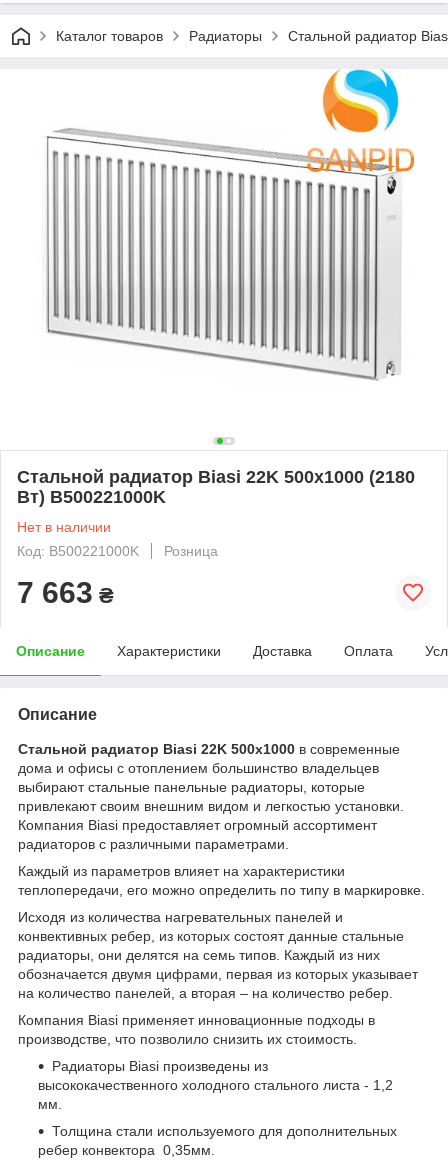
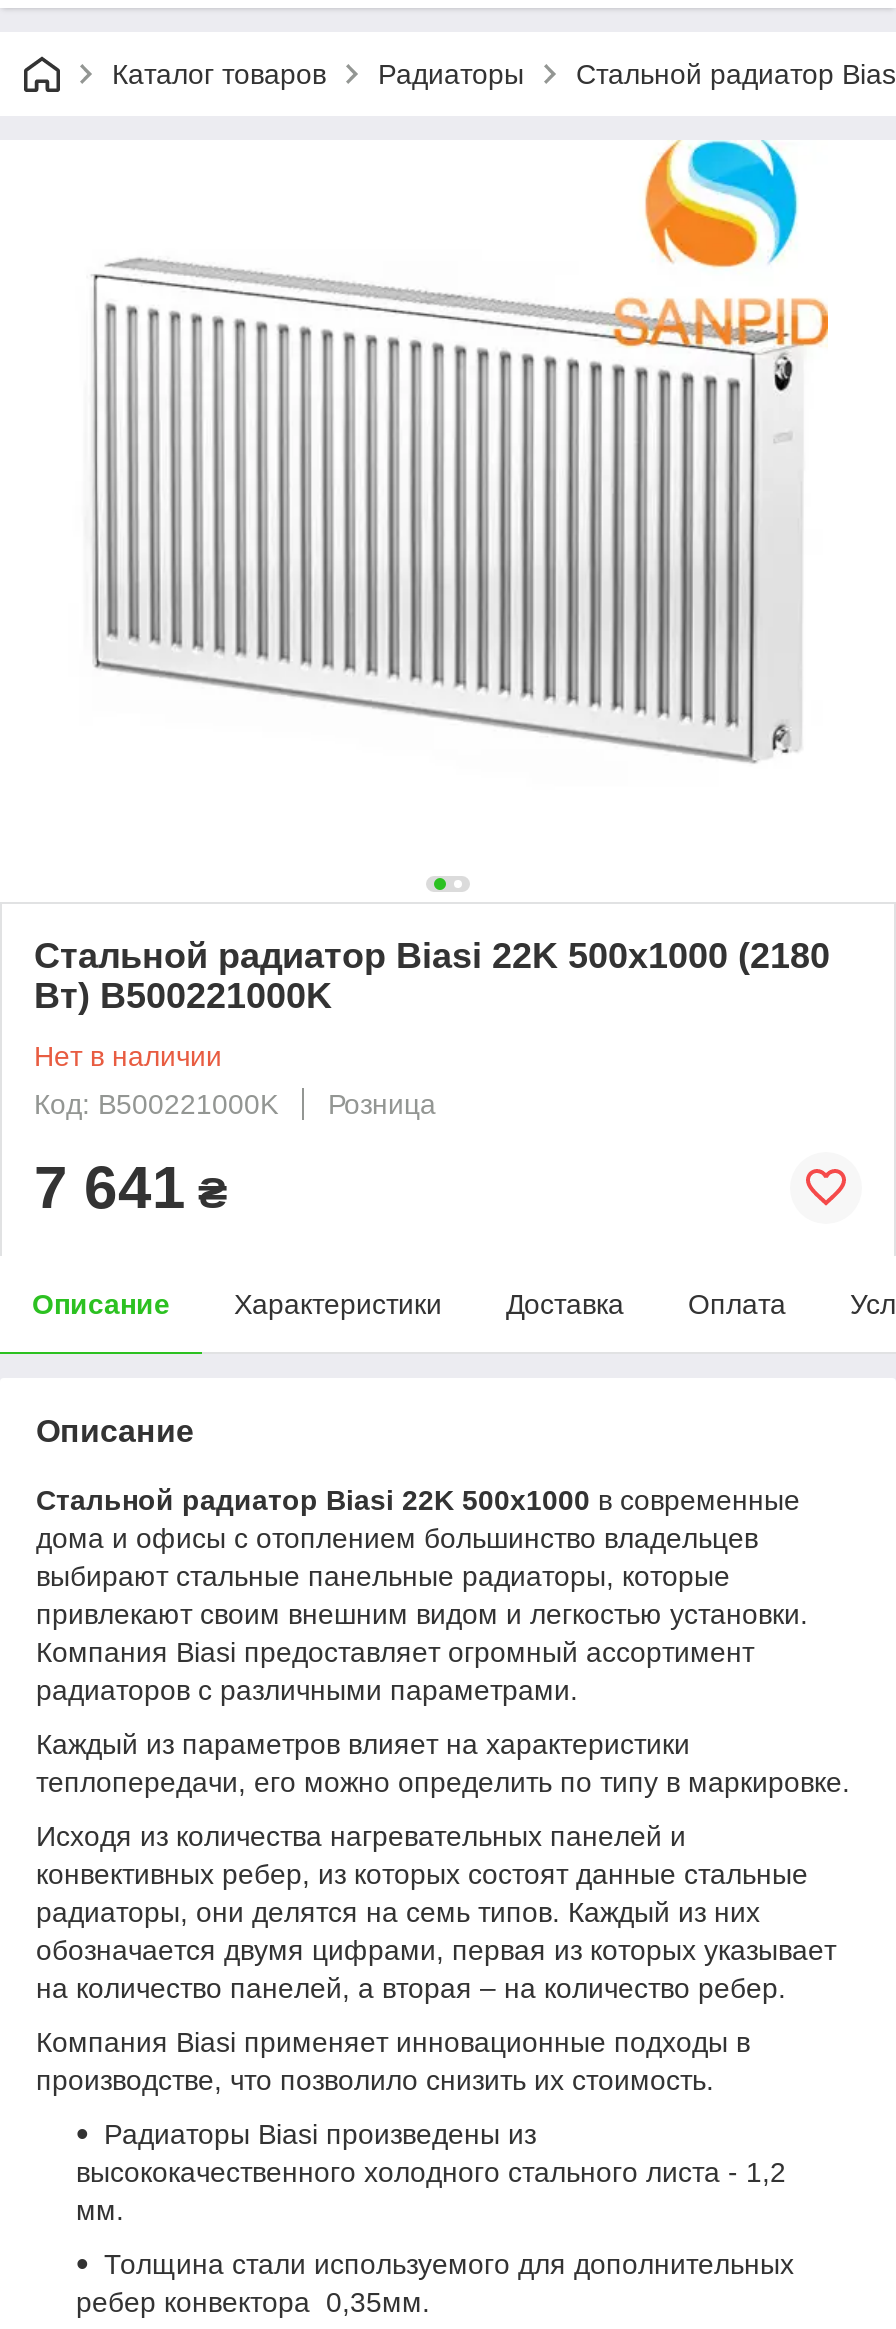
[17,576,114,609] 7 663 ₴ -> [34,1154,228,1220] 7 641 ₴

